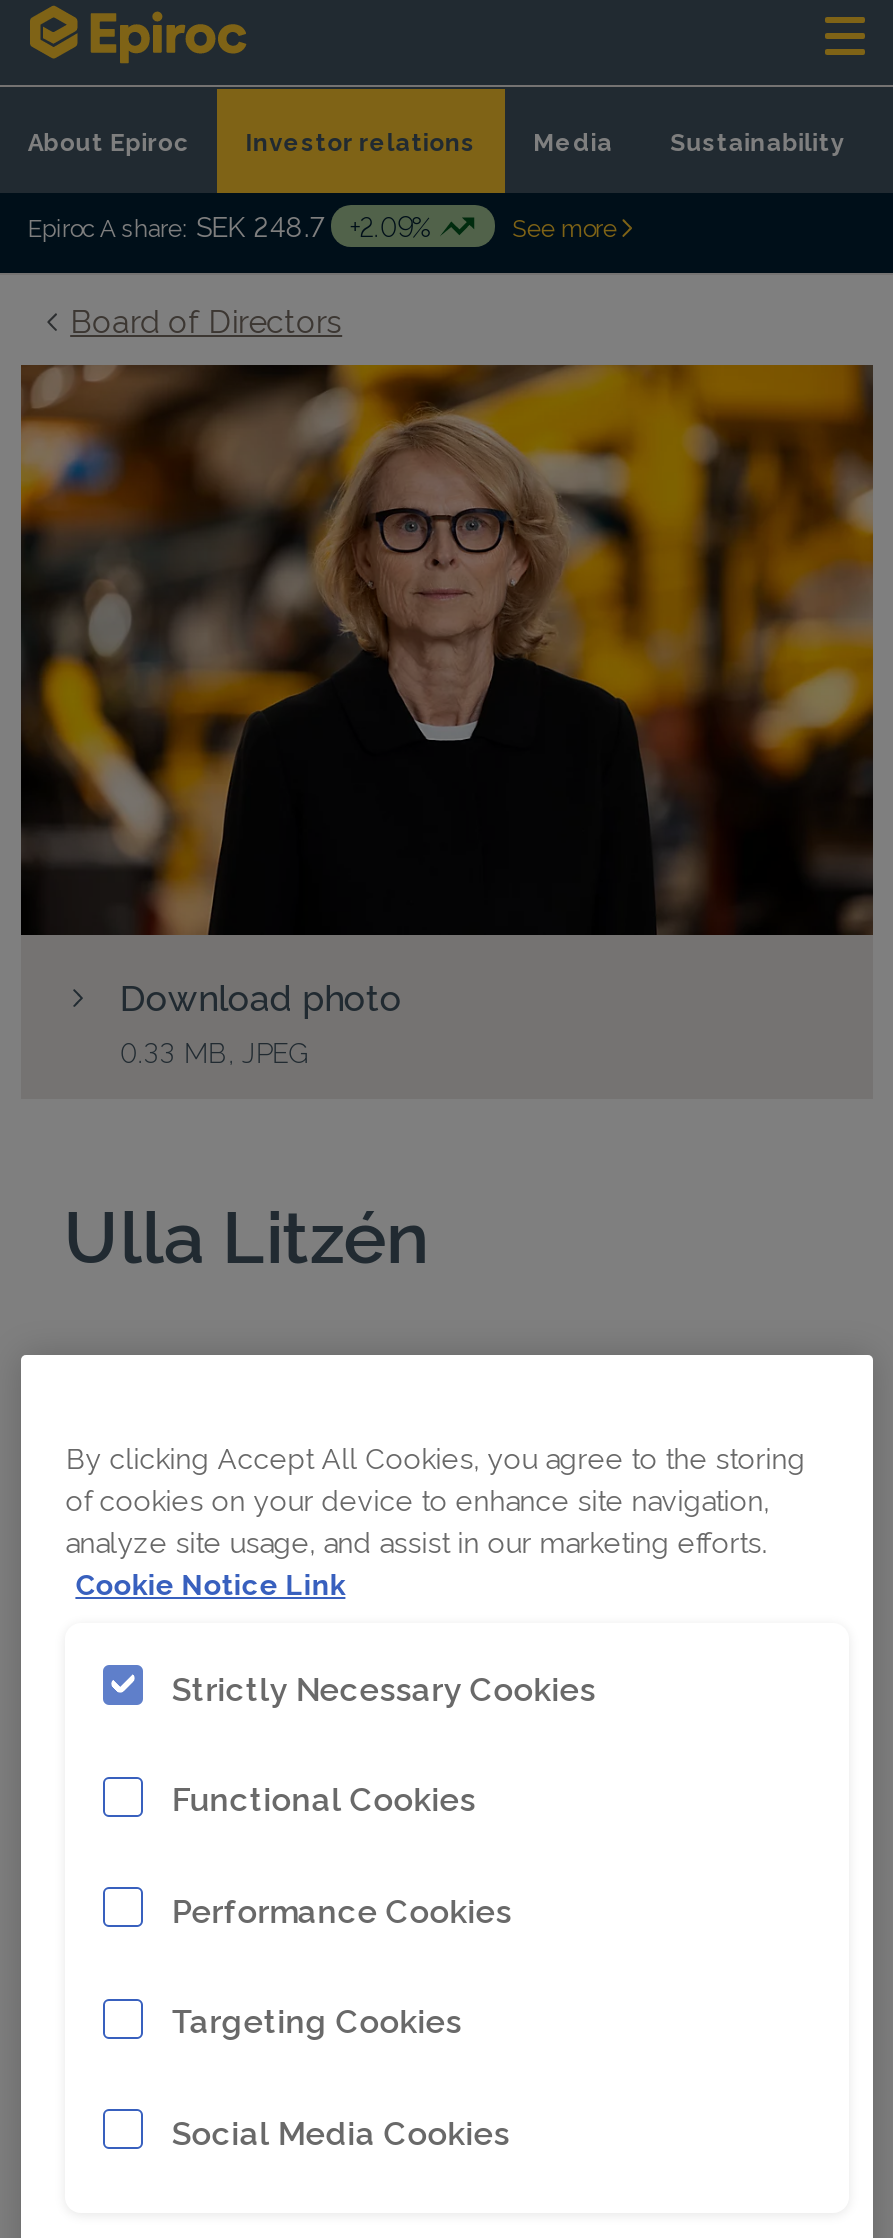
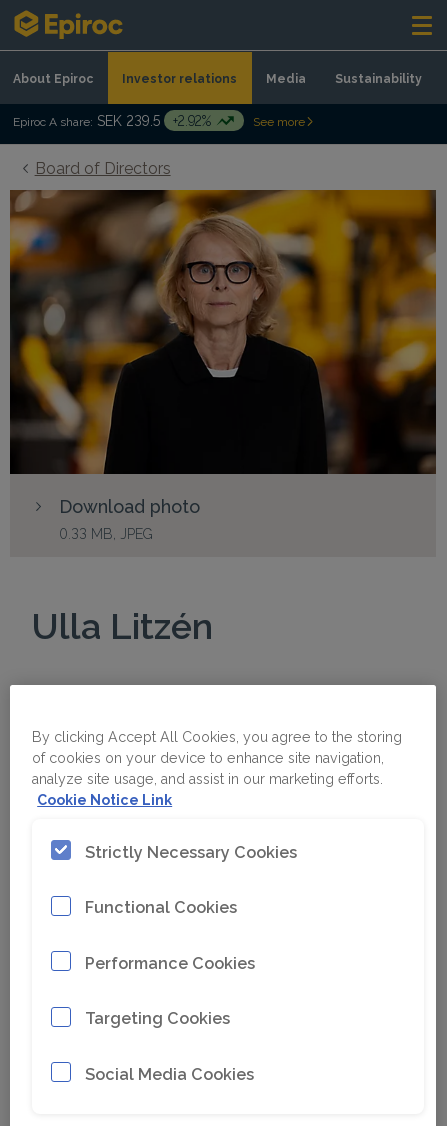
[28,205,324,243] Epiroc A share: SEK 248.7 -> [13,110,160,129] Epiroc A share: SEK 239.5
[350,205,430,243] +2.09% -> [173,110,211,129] +2.92%

